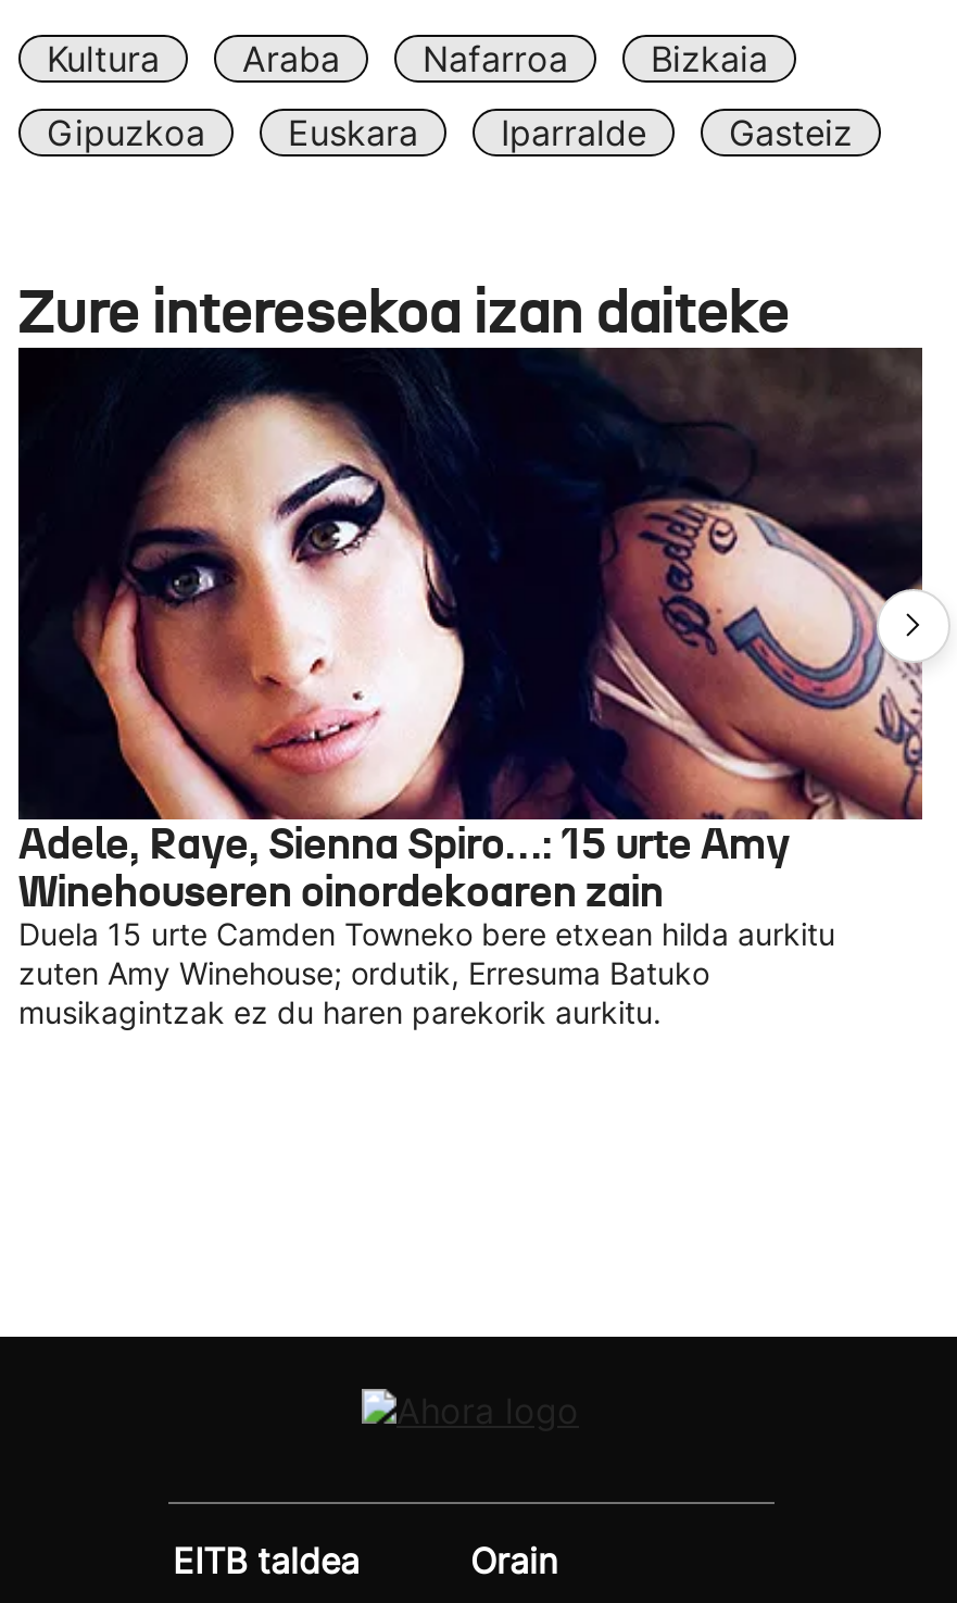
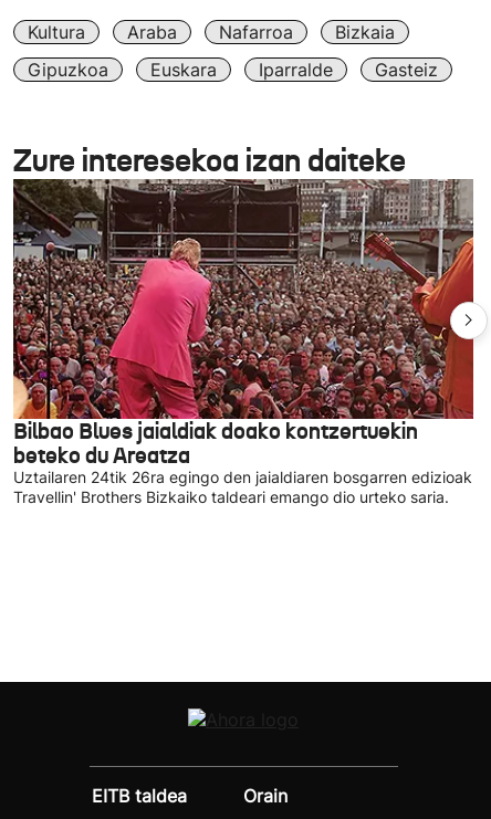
[16,348,924,1030] [image] | Adele, Raye, Sienna Spiro…: 15 urte Amy | Winehouseren oinordekoaren zain | Duela 15 urte Camden Towneko bere etxean hilda aurkitu | zuten Amy Winehouse; ordutik, Erresuma Batuko | musikagintzak ez du haren parekorik aurkitu. -> [12,179,474,506] [image] | Bilbao Blues jaialdiak doako kontzertuekin | beteko du Areatza | Uztailaren 24tik 26ra egingo den jaialdiaren bosgarren edizioak | Travellin' Brothers Bizkaiko taldeari emango dio urteko saria.

